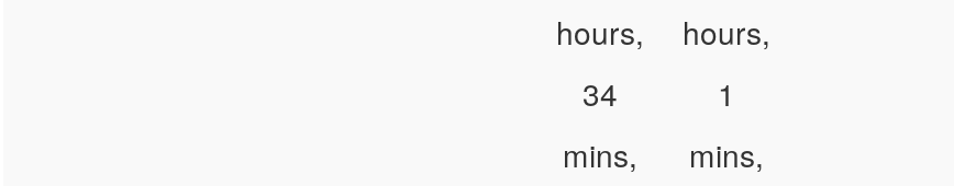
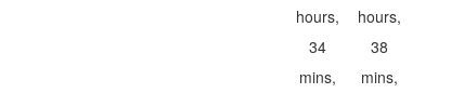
[718,72,735,115] 1 -> [371,36,388,58] 38

